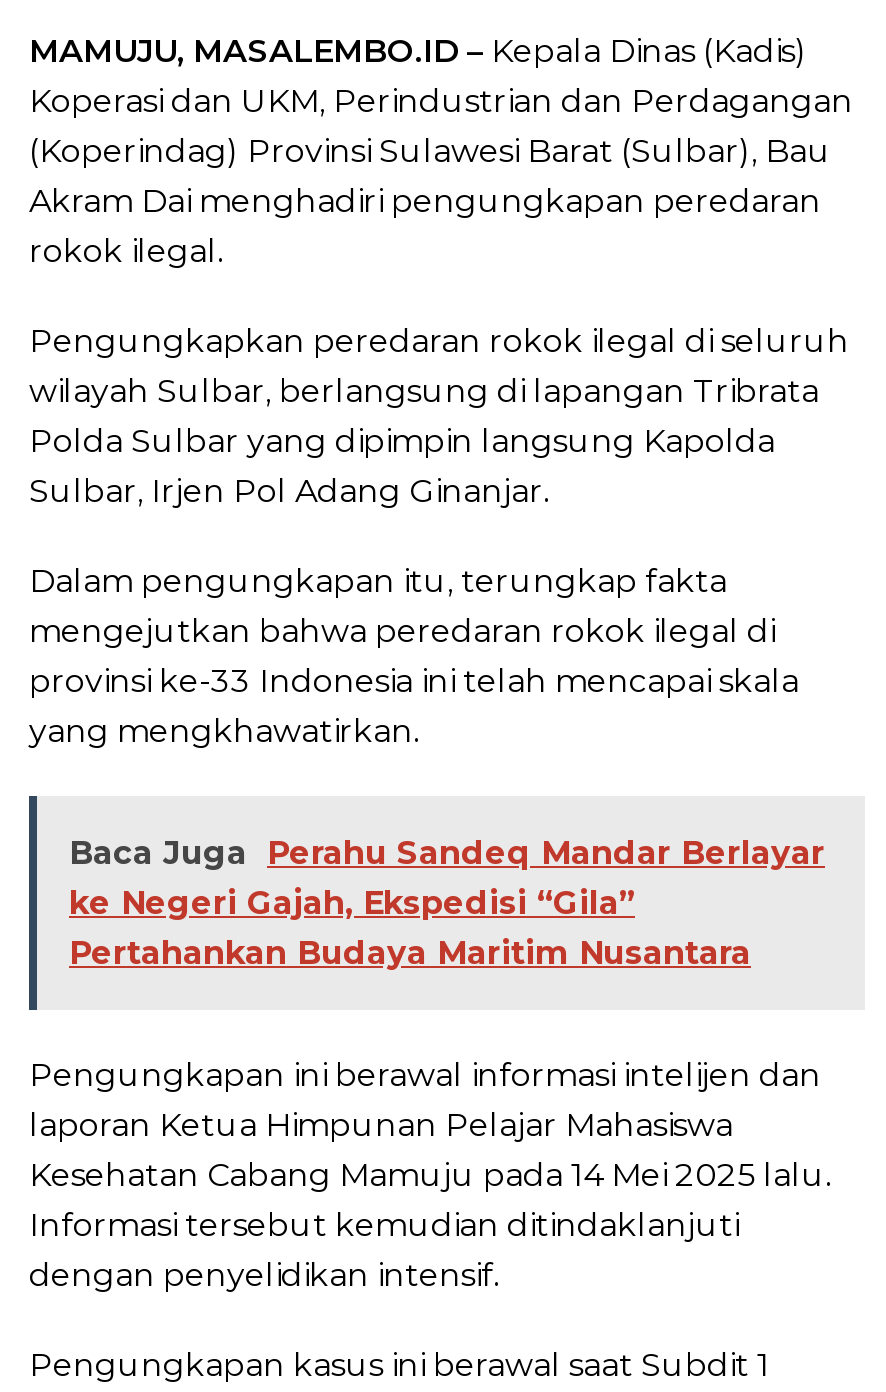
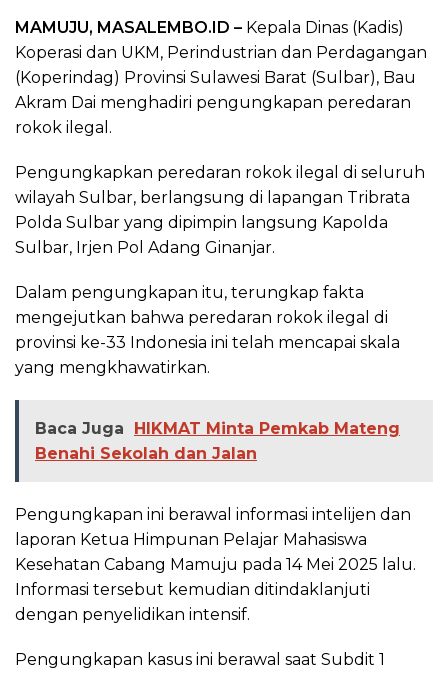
[69,834,825,972] Baca Juga Perahu Sandeq Mandar Berlayar | ke Negeri Gajah, Ekspedisi “Gila” | Pertahankan Budaya Maritim Nusantara -> [35,419,400,463] Baca Juga HIKMAT Minta Pemkab Mateng | Benahi Sekolah dan Jalan

